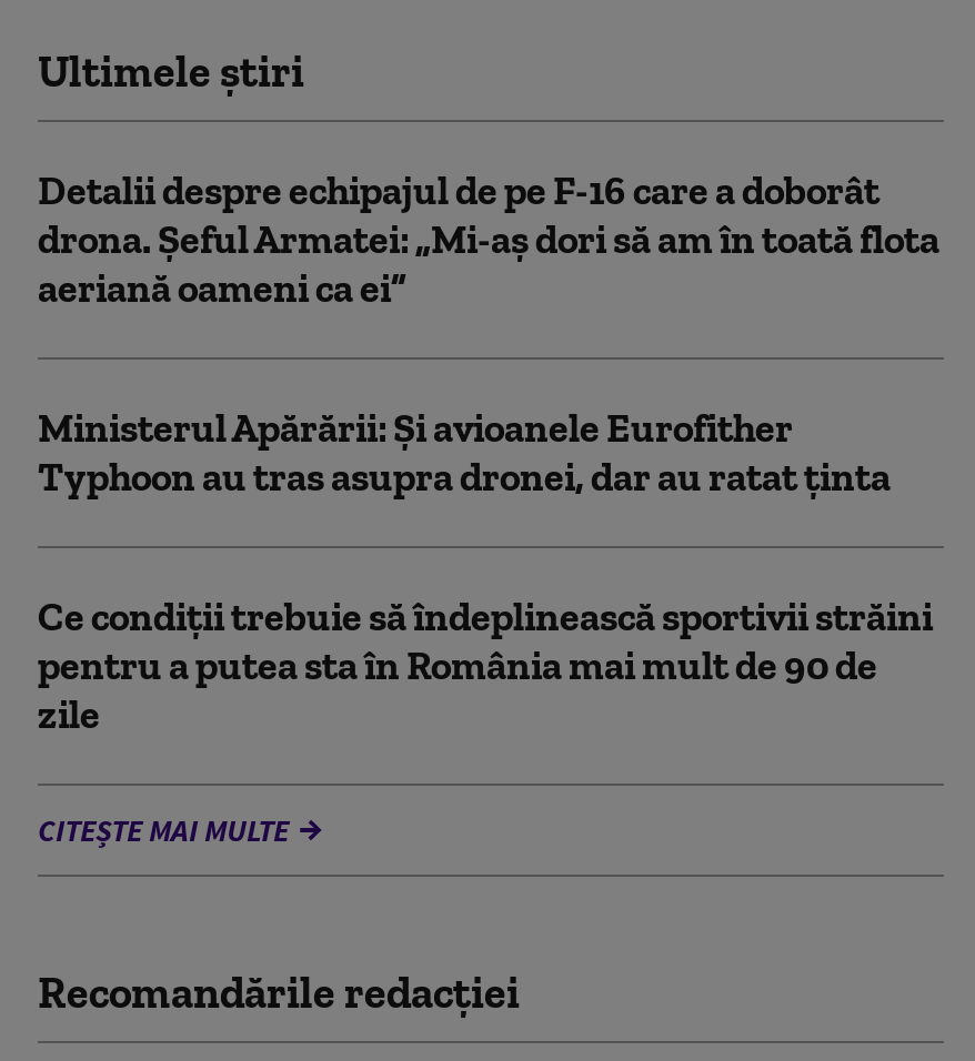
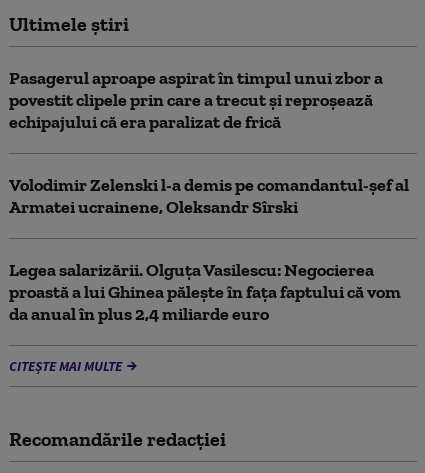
[38,165,939,312] Detalii despre echipajul de pe F-16 care a doborât | drona. Șeful Armatei: „Mi-aș dori să am în toată flota | aeriană oameni ca ei” -> [9,66,383,132] Pasagerul aproape aspirat în timpul unui zbor a | povestit clipele prin care a trecut și reproșează | echipajului că era paralizat de frică
[38,403,891,501] Ministerul Apărării: Și avioanele Eurofither | Typhoon au tras asupra dronei, dar au ratat ţinta -> [9,173,409,217] Volodimir Zelenski l-a demis pe comandantul-șef al | Armatei ucrainene, Oleksandr Sîrski
[38,592,933,738] Ce condiții trebuie să îndeplinească sportivii străini | pentru a putea sta în România mai mult de 90 de | zile -> [9,258,401,324] Legea salarizării. Olguța Vasilescu: Negocierea | proastă a lui Ghinea pălește în fața faptului că vom | da anual în plus 2,4 miliarde euro

